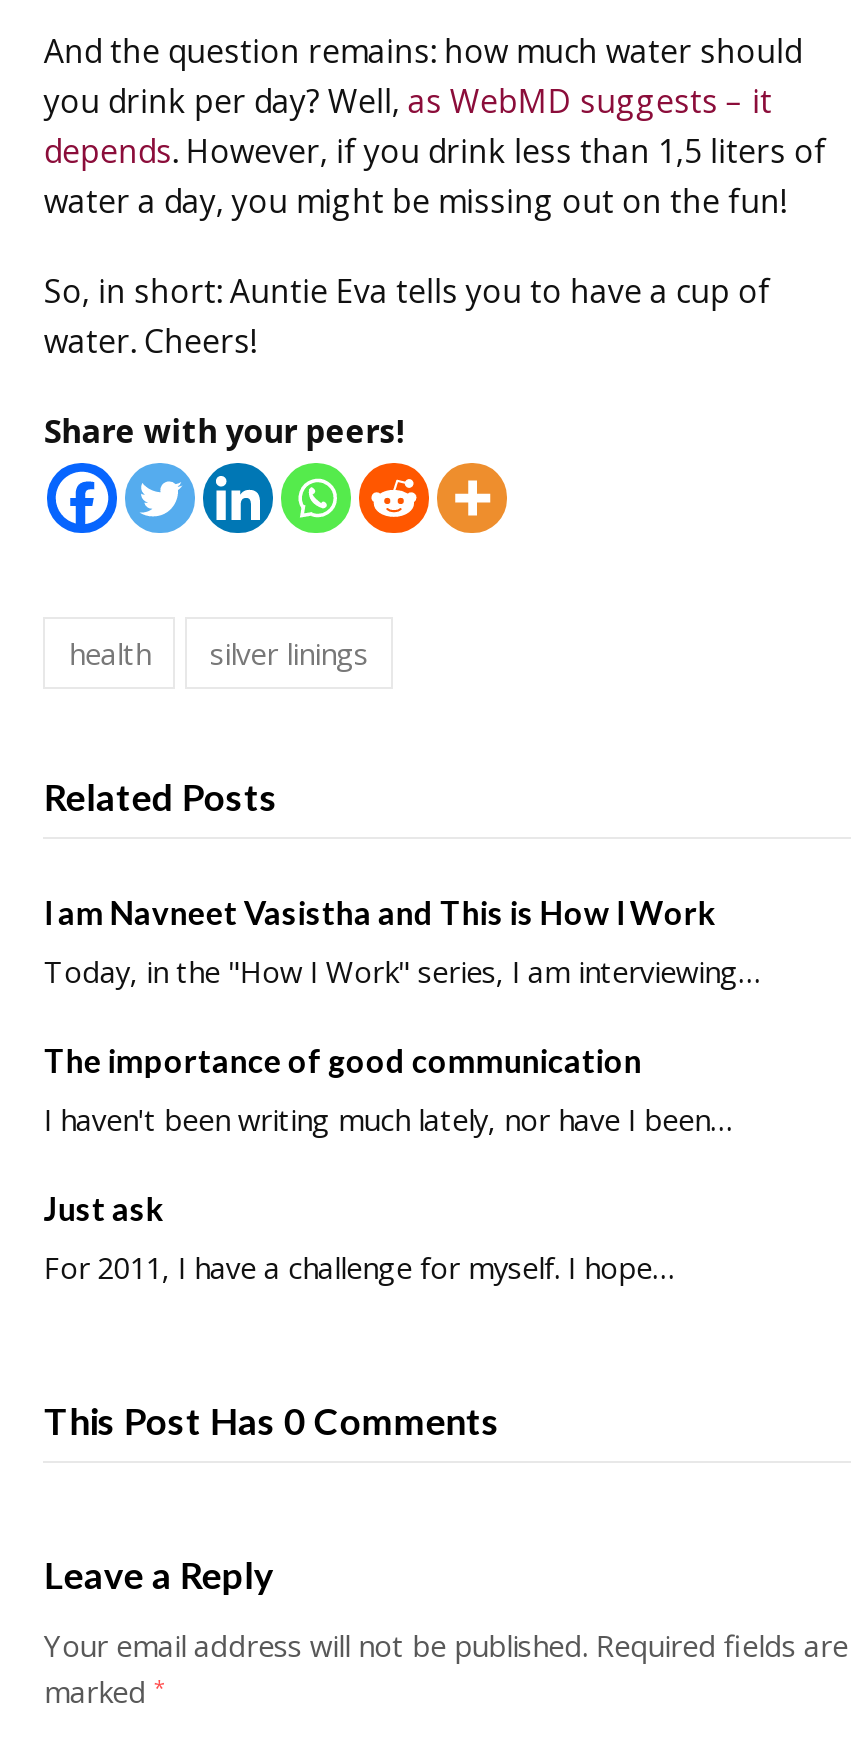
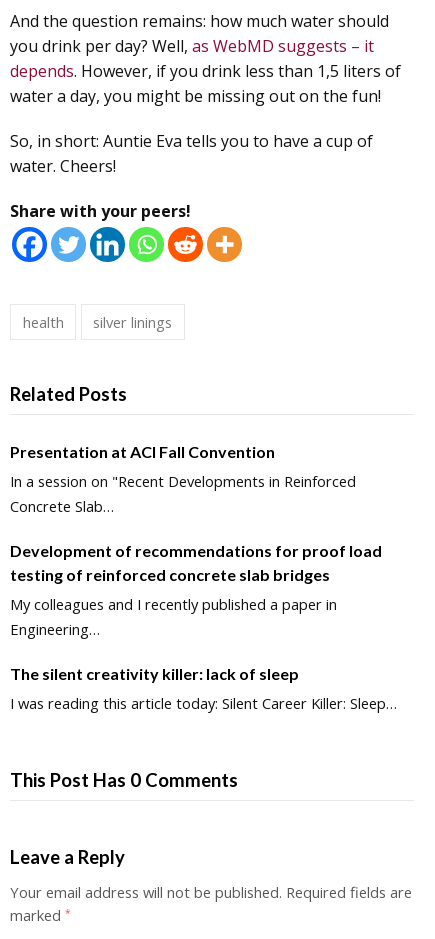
[44,893,716,931] I am Navneet Vasistha and This is How I Work -> [10,442,275,461] Presentation at ACI Fall Convention
[44,951,760,991] Today, in the "How I Work" series, I am interviewing… -> [10,471,356,516] In a session on "Recent Developments in Reinforced | Concrete Slab…
[44,1041,642,1079] The importance of good communication -> [10,541,382,584] Development of recommendations for proof load | testing of reinforced concrete slab bridges
[44,1099,732,1139] I haven't been writing much lately, nor have I been… -> [10,594,337,639] My colleagues and I recently published a paper in | Engineering…
[44,1189,164,1227] Just ask -> [10,664,299,683] The silent creativity killer: lack of sleep
[44,1247,674,1287] For 2011, I have a challenge for myself. I hope… -> [10,693,397,713] I was reading this article today: Silent Career Killer: Sleep…

